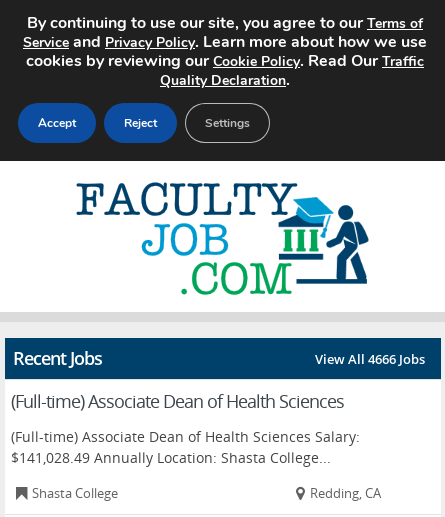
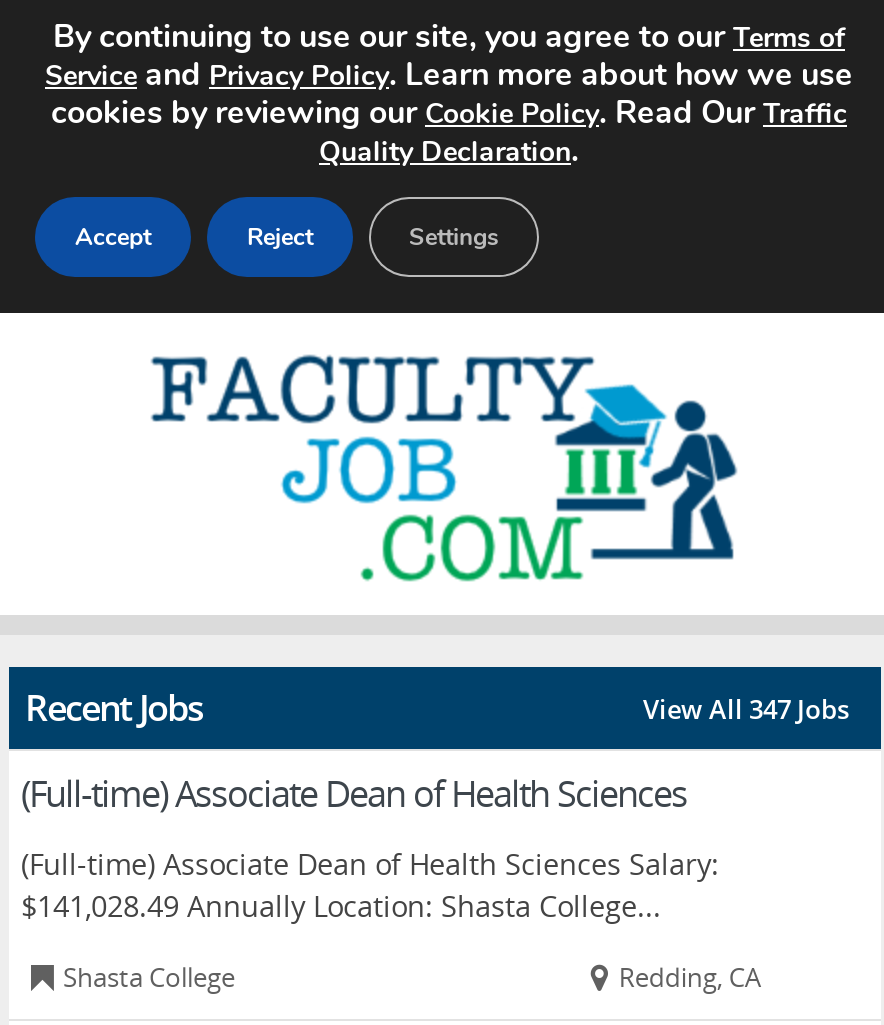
[315,349,425,367] View All 4666 Jobs -> [643,690,849,726] View All 347 Jobs

